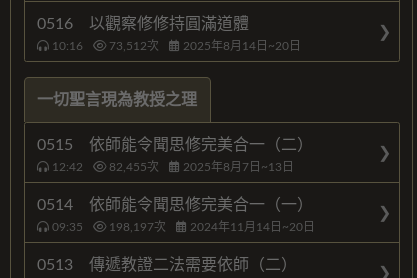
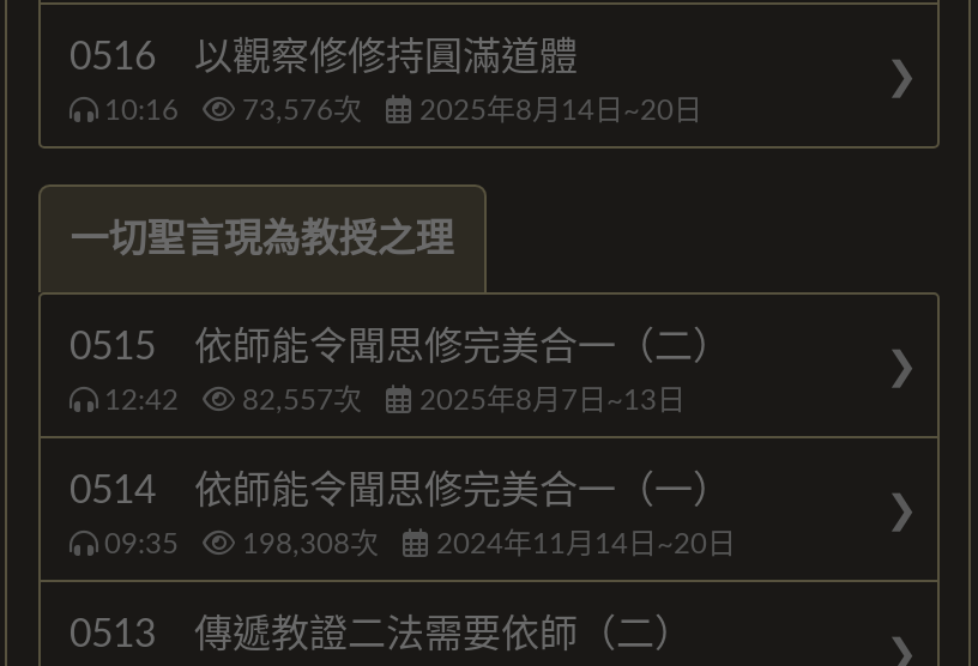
[109,39,301,51] 73,512次 2025年8月14日~20日 -> [242,95,702,123] 73,576次 2025年8月14日~20日
[109,160,294,172] 82,455次 2025年8月7日~13日 -> [242,385,686,413] 82,557次 2025年8月7日~13日
[109,220,315,232] 198,197次 2024年11月14日~20日 -> [242,528,736,557] 198,308次 2024年11月14日~20日

